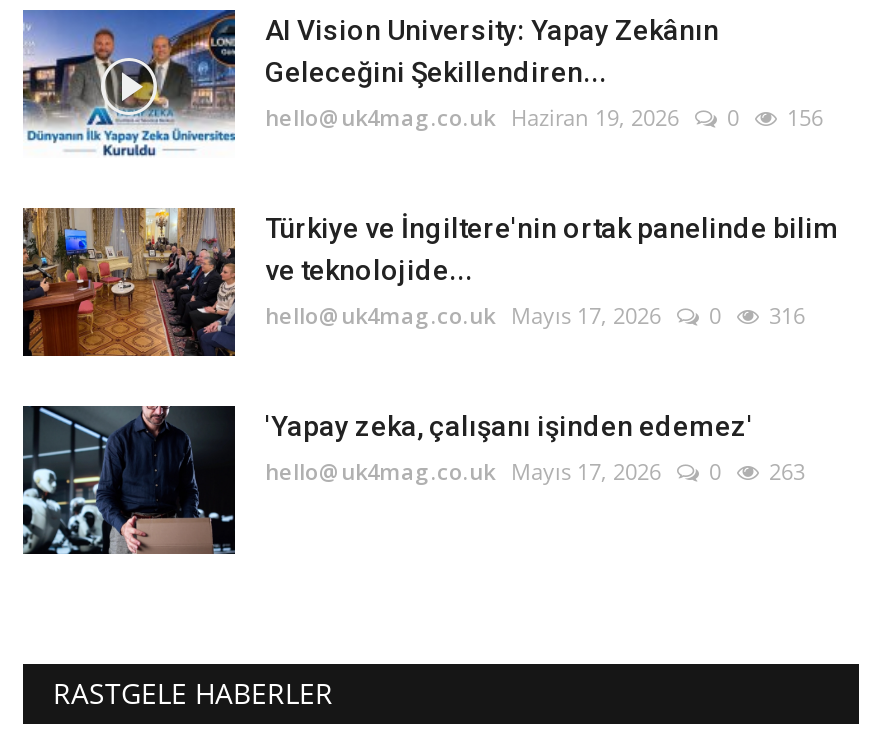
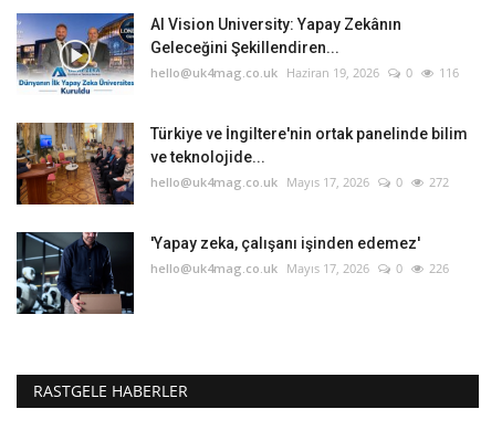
[265,102,823,132] hello@uk4mag.co.uk Haziran 19, 2026 0 156 -> [150,64,459,80] hello@uk4mag.co.uk Haziran 19, 2026 0 116
[265,300,805,330] hello@uk4mag.co.uk Mayıs 17, 2026 0 316 -> [150,173,449,190] hello@uk4mag.co.uk Mayıs 17, 2026 0 272
[265,456,805,486] hello@uk4mag.co.uk Mayıs 17, 2026 0 263 -> [150,260,449,276] hello@uk4mag.co.uk Mayıs 17, 2026 0 226

